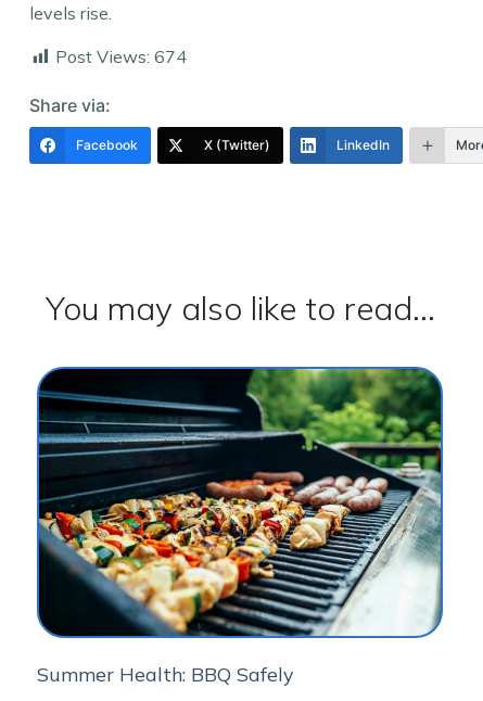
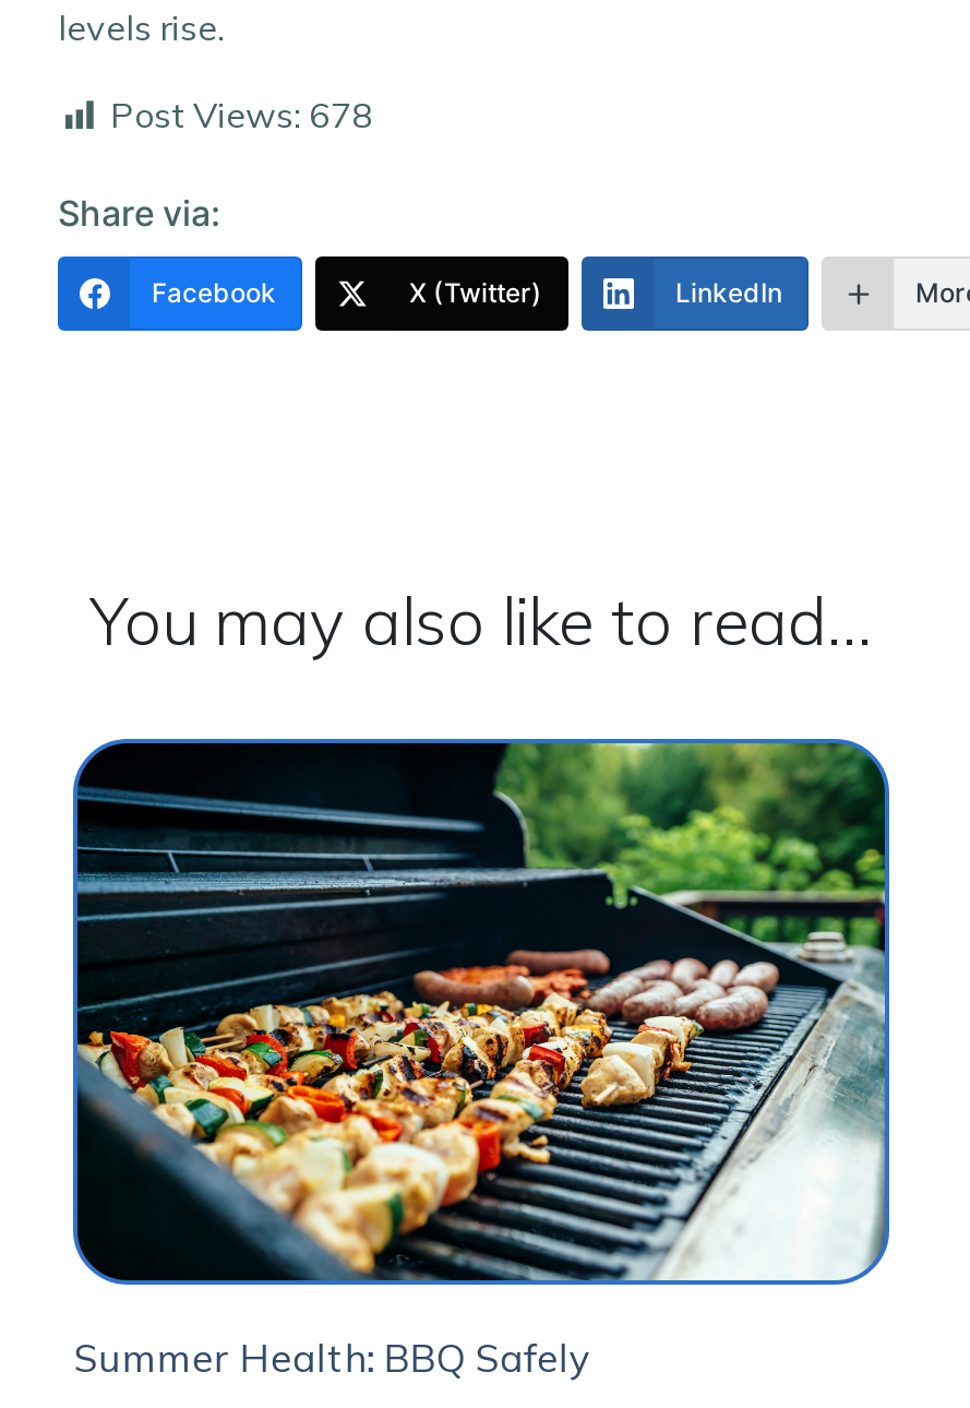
[55,46,187,67] Post Views: 674 -> [110,92,374,136] Post Views: 678

